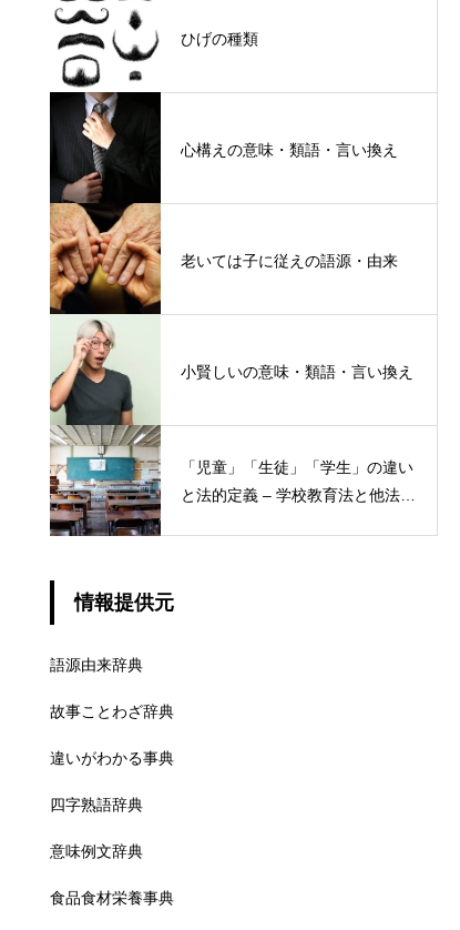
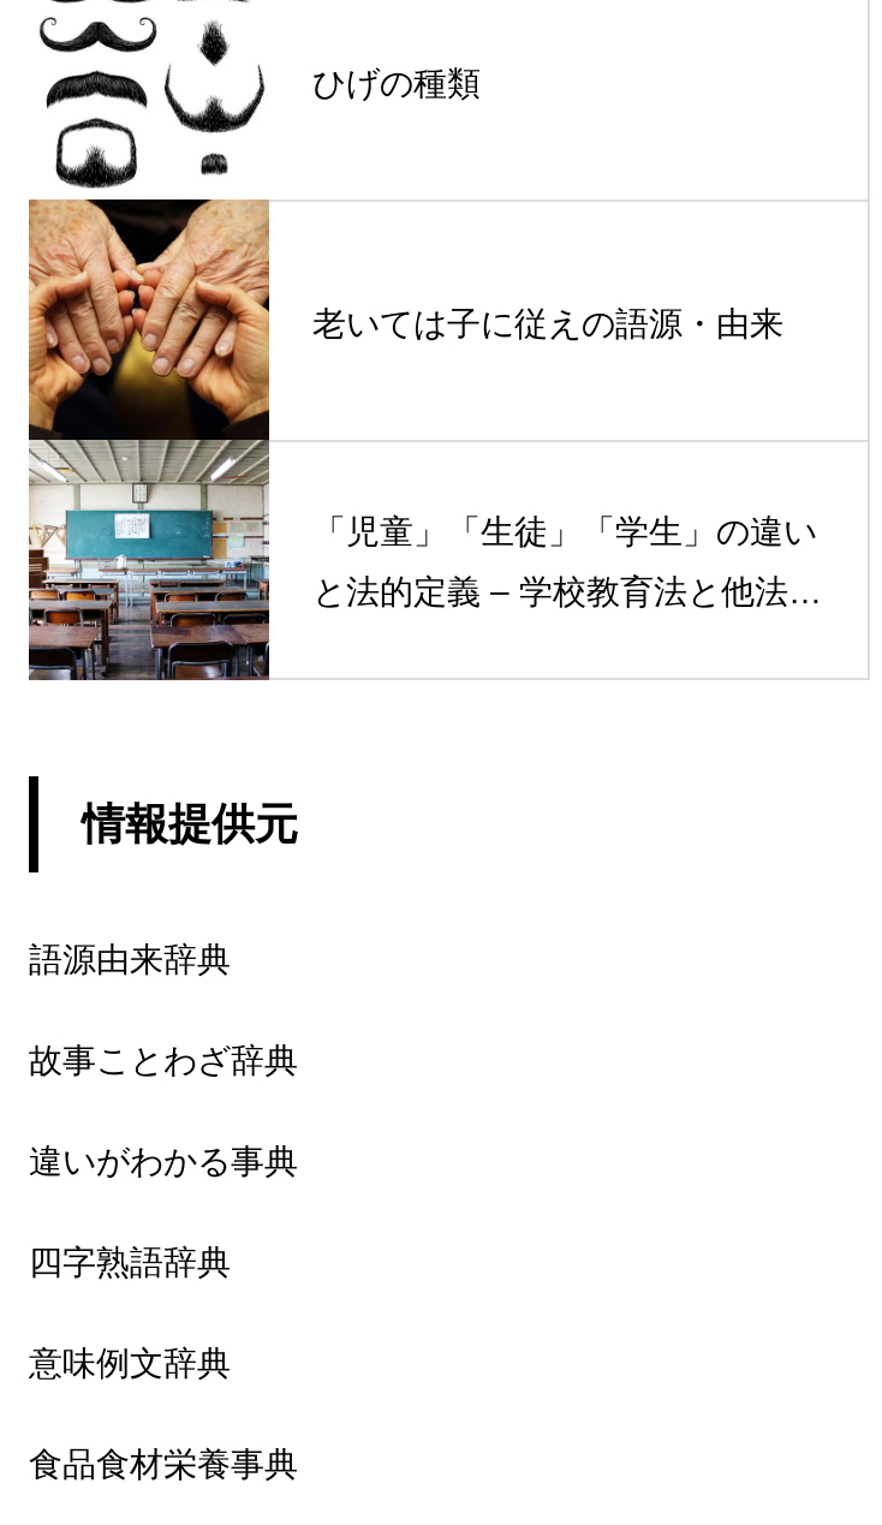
[49,91,398,204] [image] | 心構えの意味・類語・言い換え -> none
[50,314,413,426] [image] | 小賢しいの意味・類語・言い換え -> none

